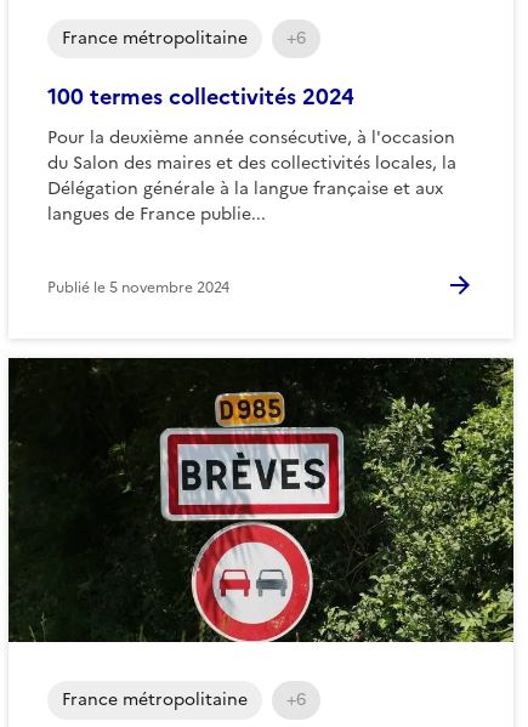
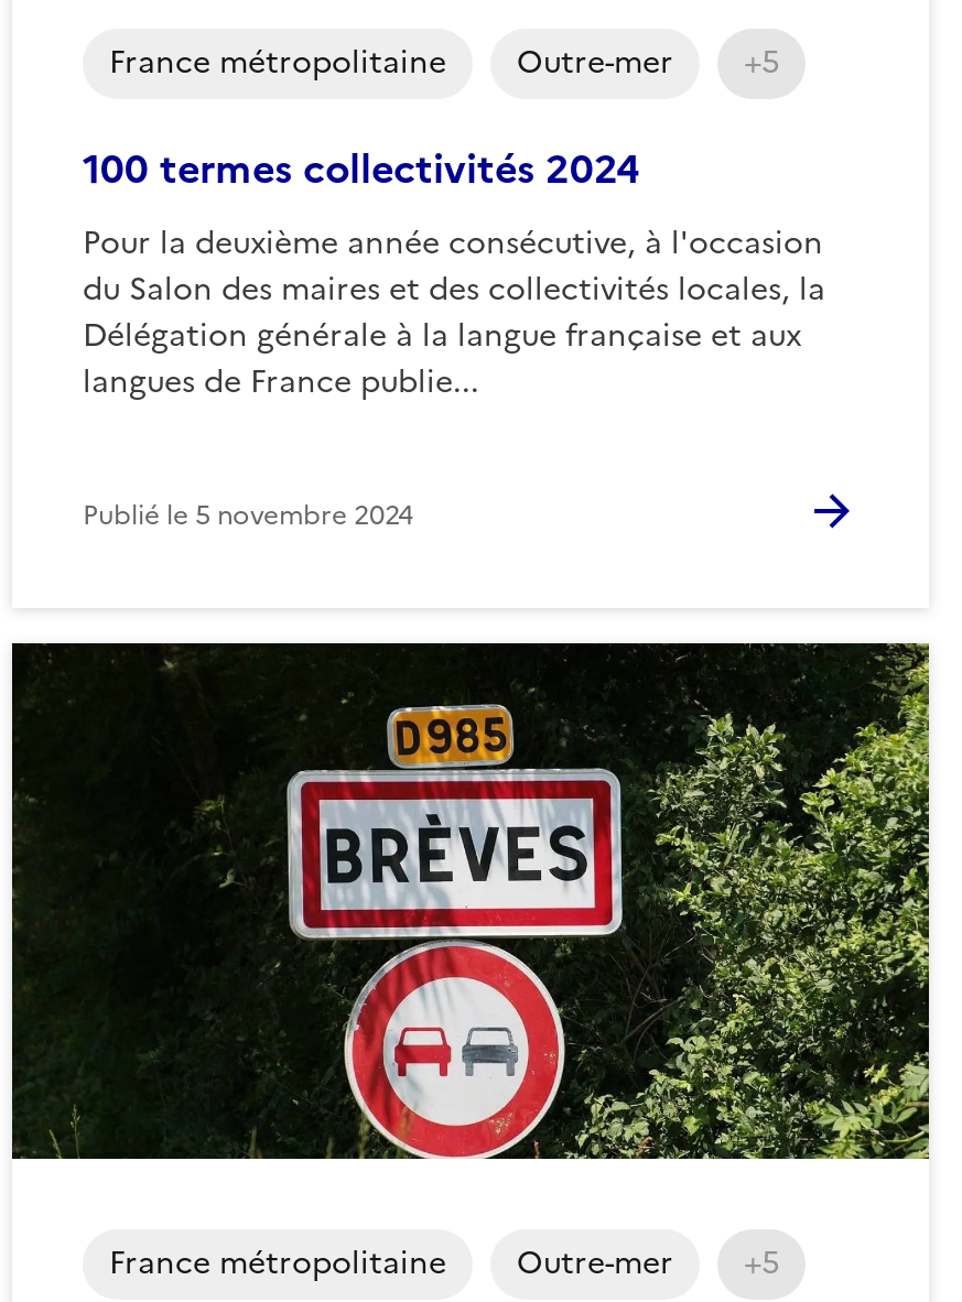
[286,25,306,50] +6 -> [517,39,779,85] Outre-mer | +5
[286,686,306,712] +6 -> [517,1239,779,1285] Outre-mer | +5

